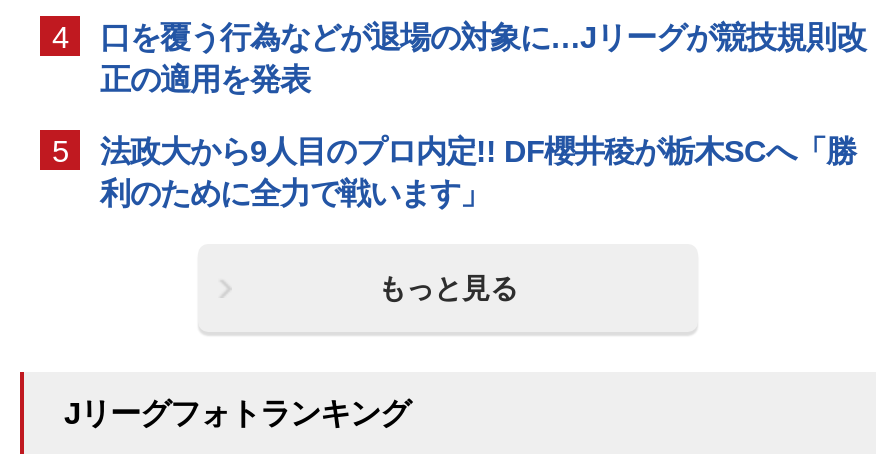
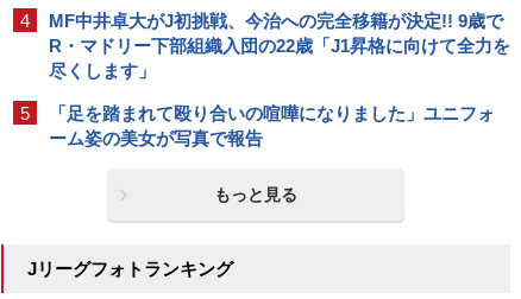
[100,20,866,96] 口を覆う行為などが退場の対象に…Jリーグが競技規則改 | 正の適用を発表 -> [49,11,510,81] MF中井卓大がJ初挑戦、今治への完全移籍が決定!! 9歳で | R・マドリー下部組織入団の22歳「J1昇格に向けて全力を | 尽くします」
[100,134,856,210] 法政大から9人目のプロ内定!! DF櫻井稜が栃木SCへ「勝 | 利のために全力で戦います」 -> [49,103,495,148] 「足を踏まれて殴り合いの喧嘩になりました」ユニフォ | ーム姿の美女が写真で報告

